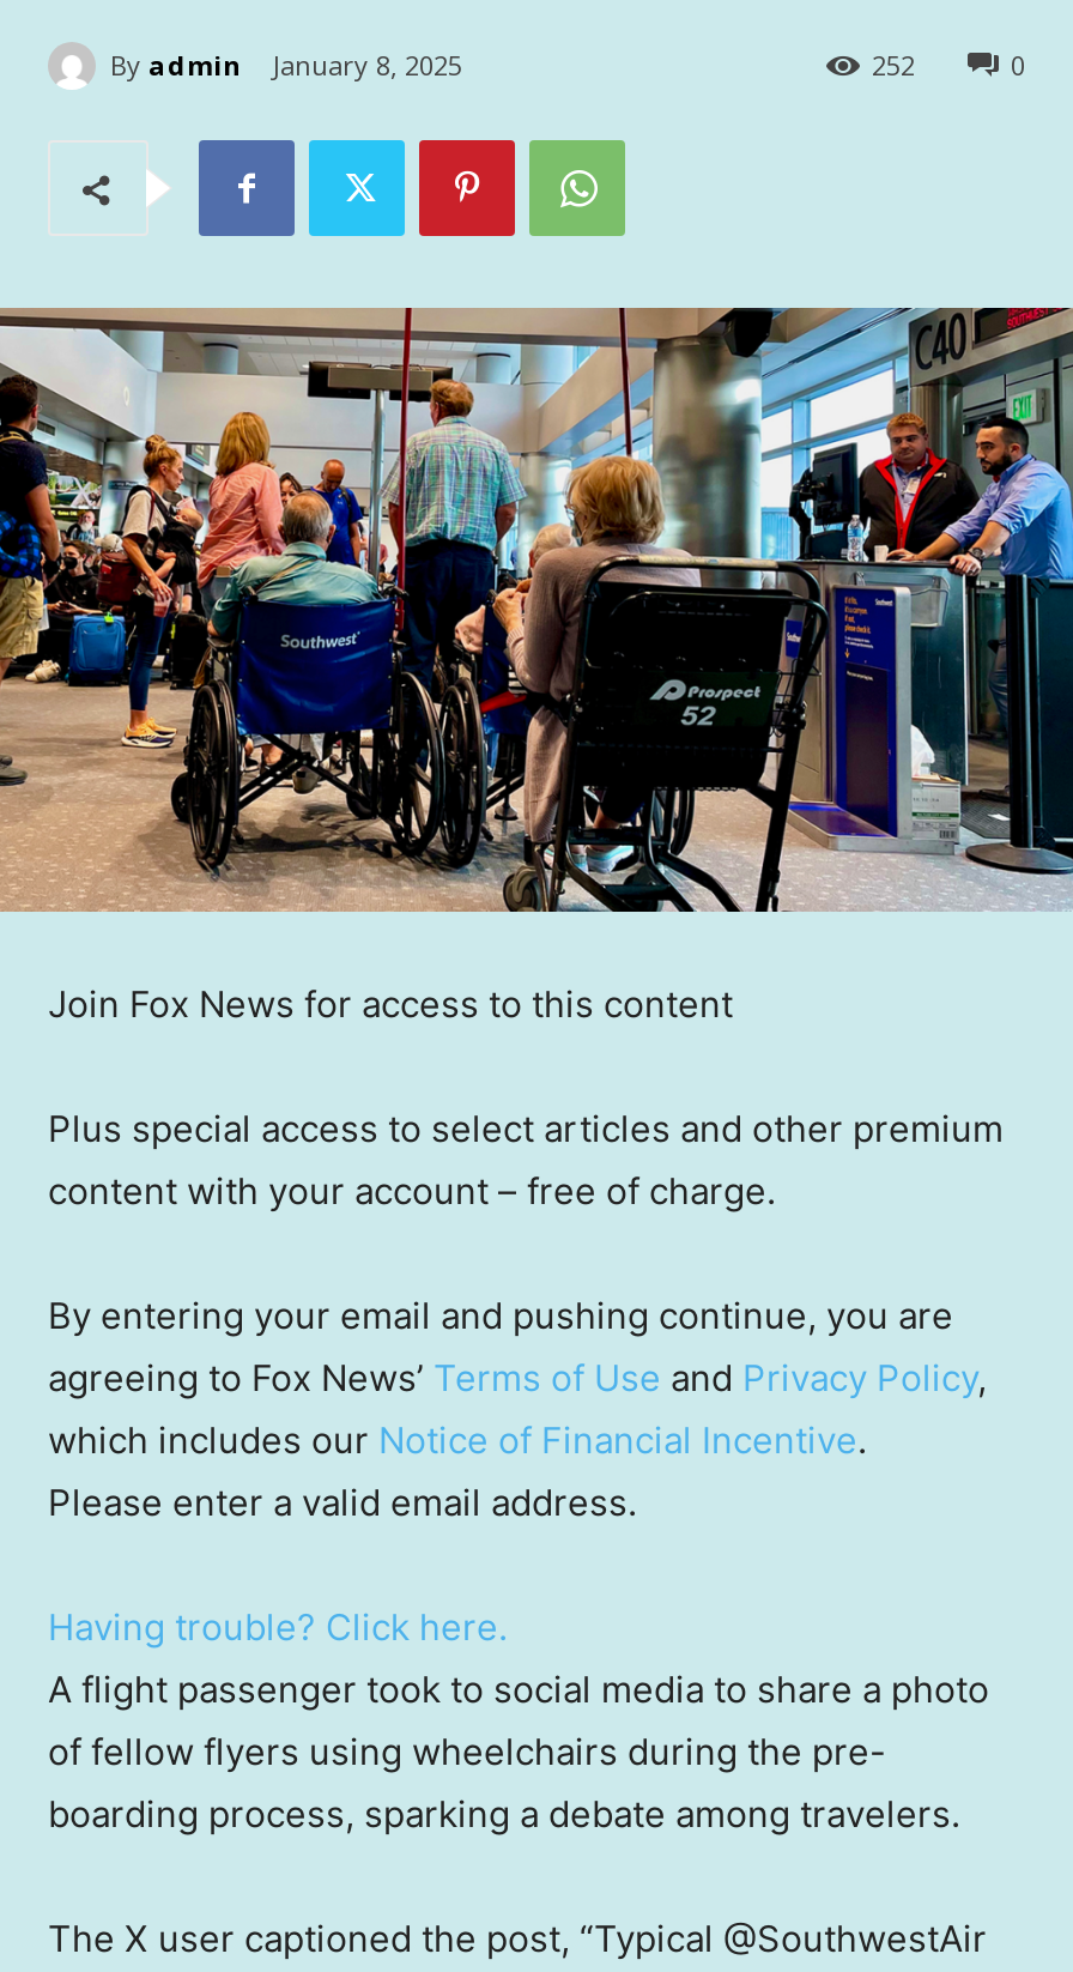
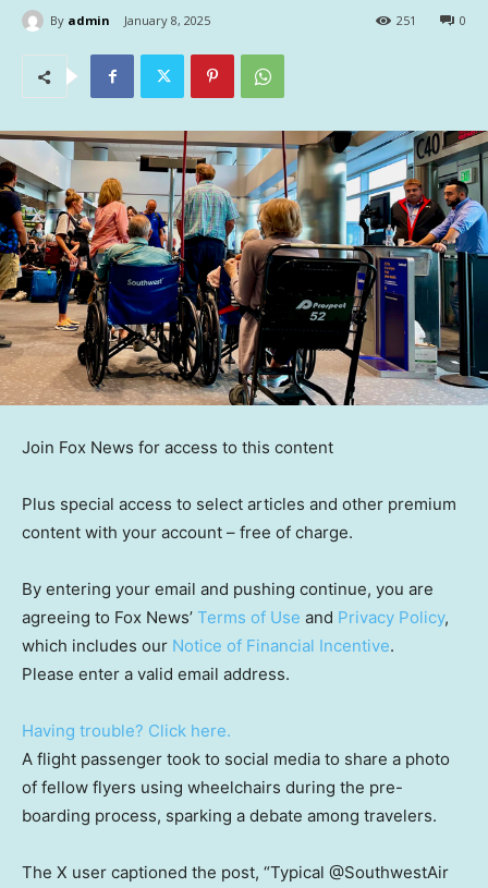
[872,47,915,83] 252 -> [396,12,416,28] 251

